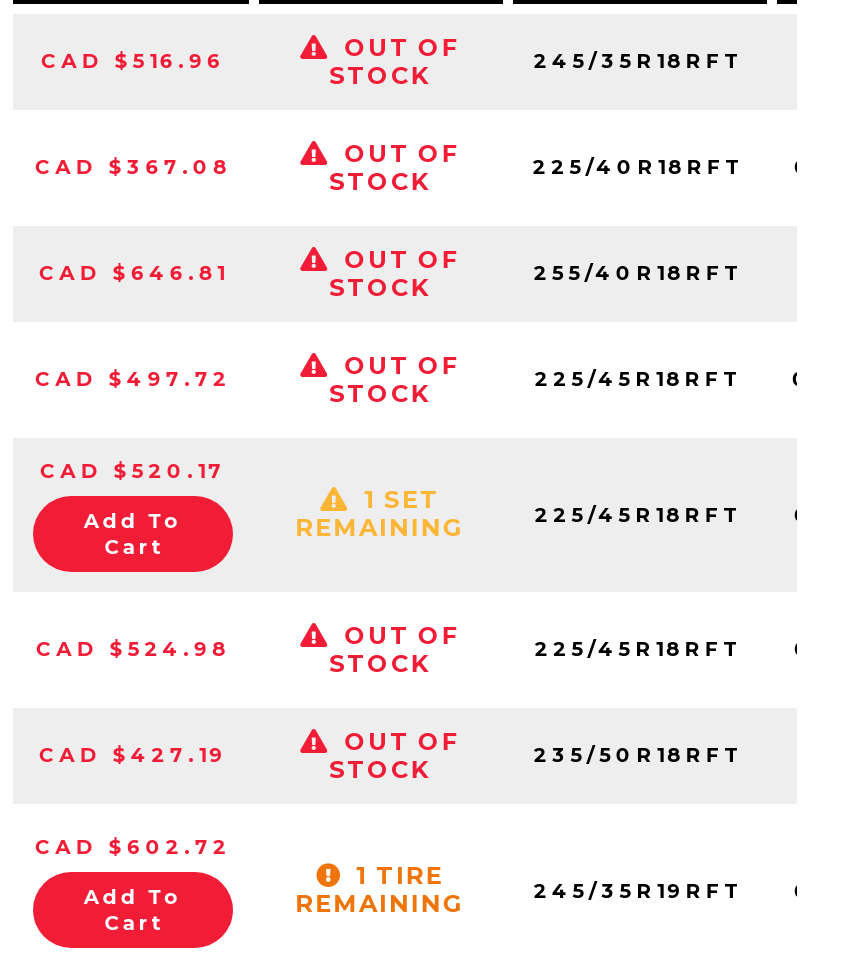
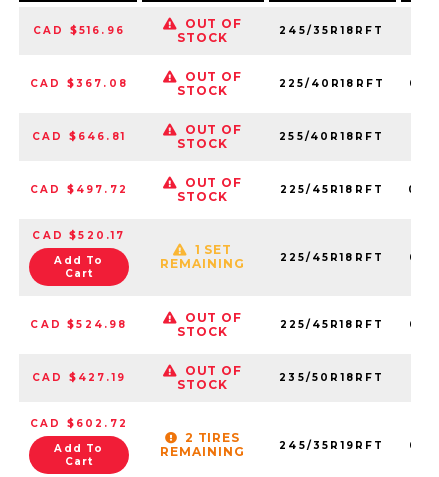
[356,860,444,890] 1 TIRE -> [185,430,240,445] 2 TIRES

